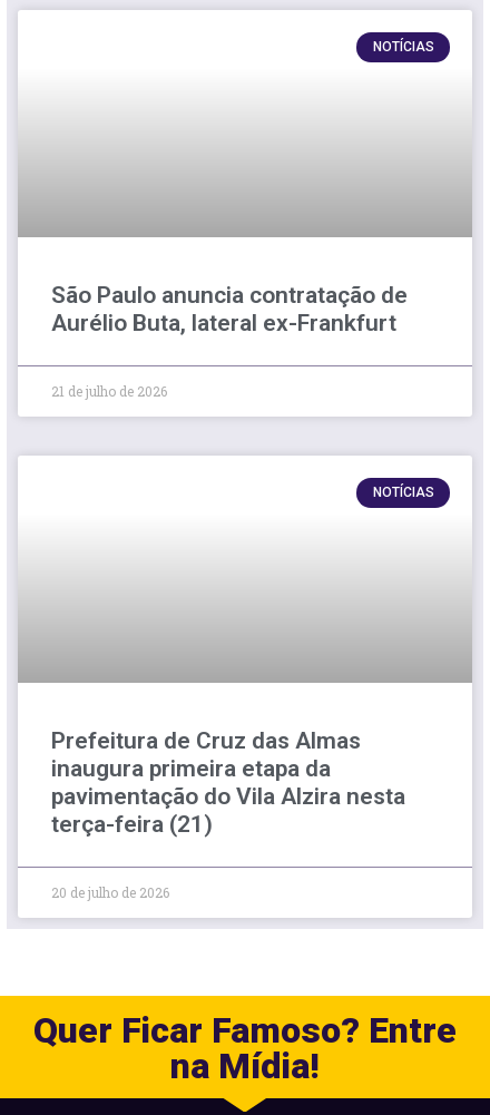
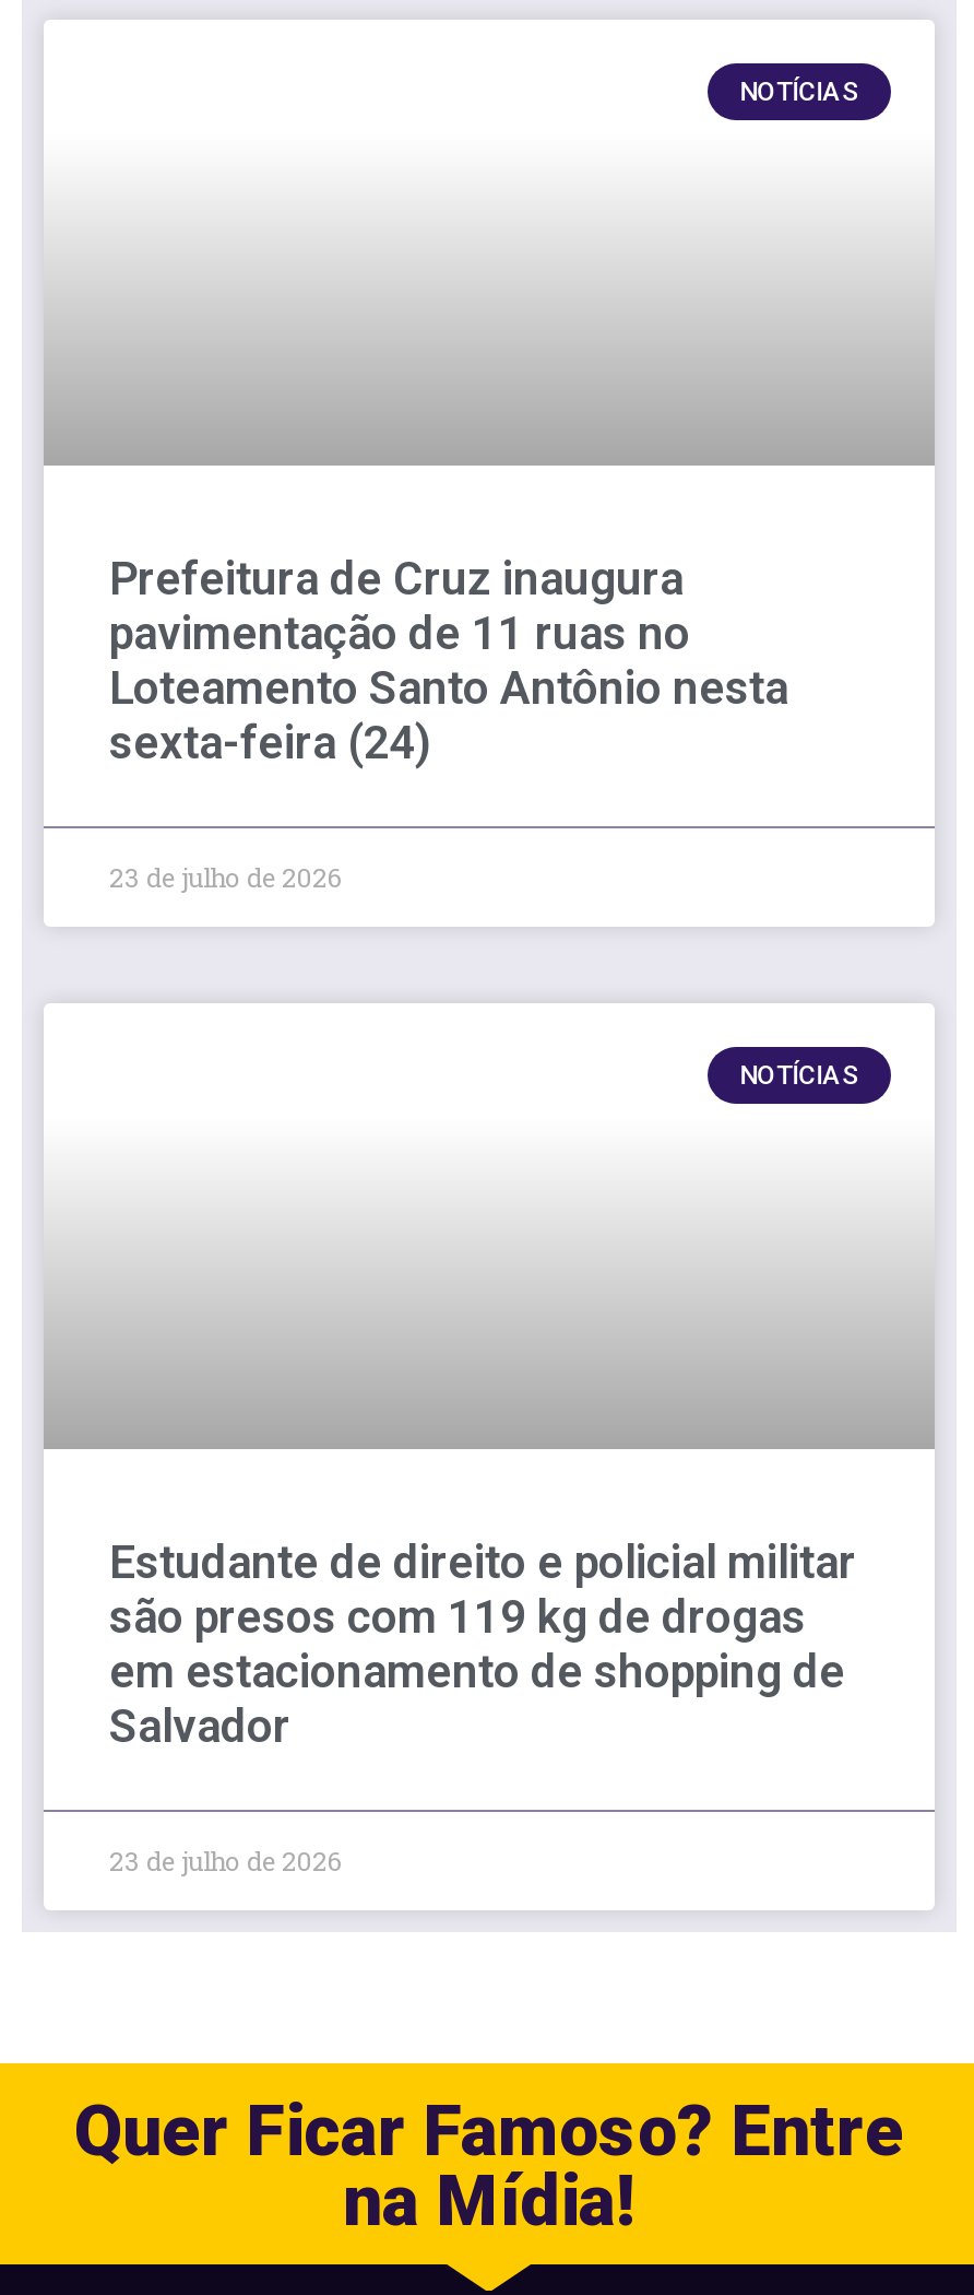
[51,282,408,337] São Paulo anuncia contratação de | Aurélio Buta, lateral ex-Frankfurt -> [109,553,788,769] Prefeitura de Cruz inaugura | pavimentação de 11 ruas no | Loteamento Santo Antônio nesta | sexta-feira (24)
[51,382,167,400] 21 de julho de 2026 -> [109,859,341,894] 23 de julho de 2026
[51,728,405,838] Prefeitura de Cruz das Almas | inaugura primeira etapa da | pavimentação do Vila Alzira nesta | terça-feira (21) -> [109,1536,856,1753] Estudante de direito e policial militar | são presos com 119 kg de drogas | em estacionamento de shopping de | Salvador
[51,884,169,901] 20 de julho de 2026 -> [109,1842,341,1877] 23 de julho de 2026

